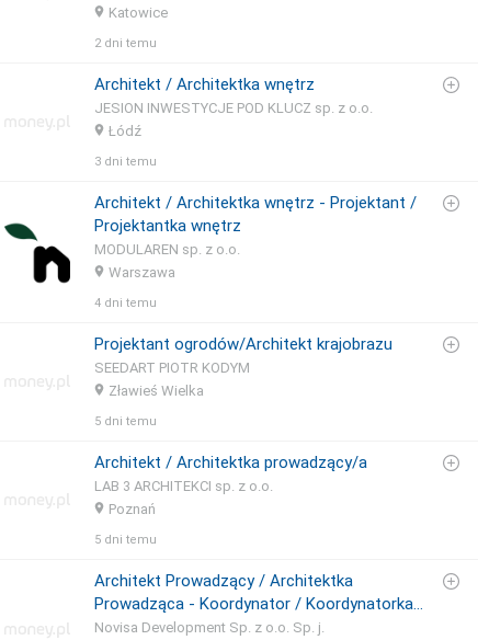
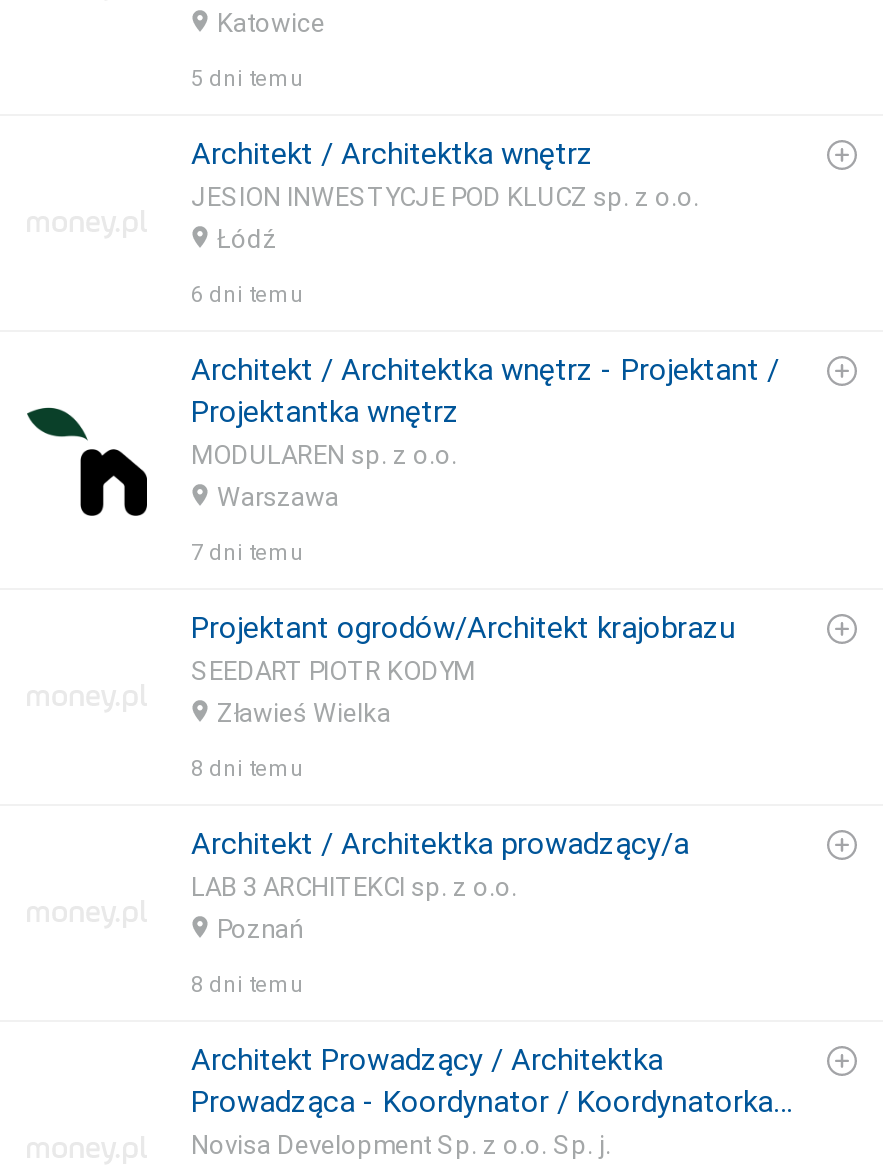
[94,36,157,51] 2 dni temu -> [191,66,305,92] 5 dni temu
[94,155,157,169] 3 dni temu -> [191,282,305,308] 6 dni temu
[94,296,157,310] 4 dni temu -> [191,540,305,566] 7 dni temu
[94,414,157,429] 5 dni temu -> [191,756,305,782] 8 dni temu
[94,533,157,547] 5 dni temu -> [191,972,305,998] 8 dni temu

